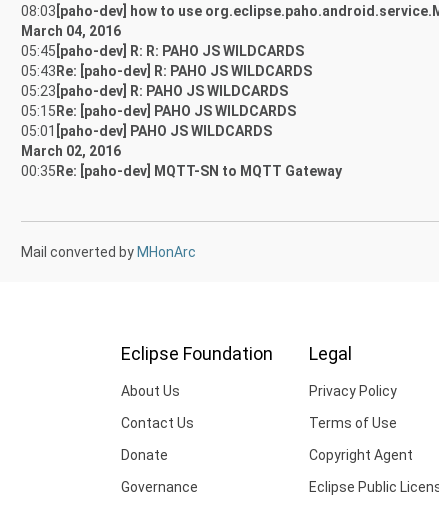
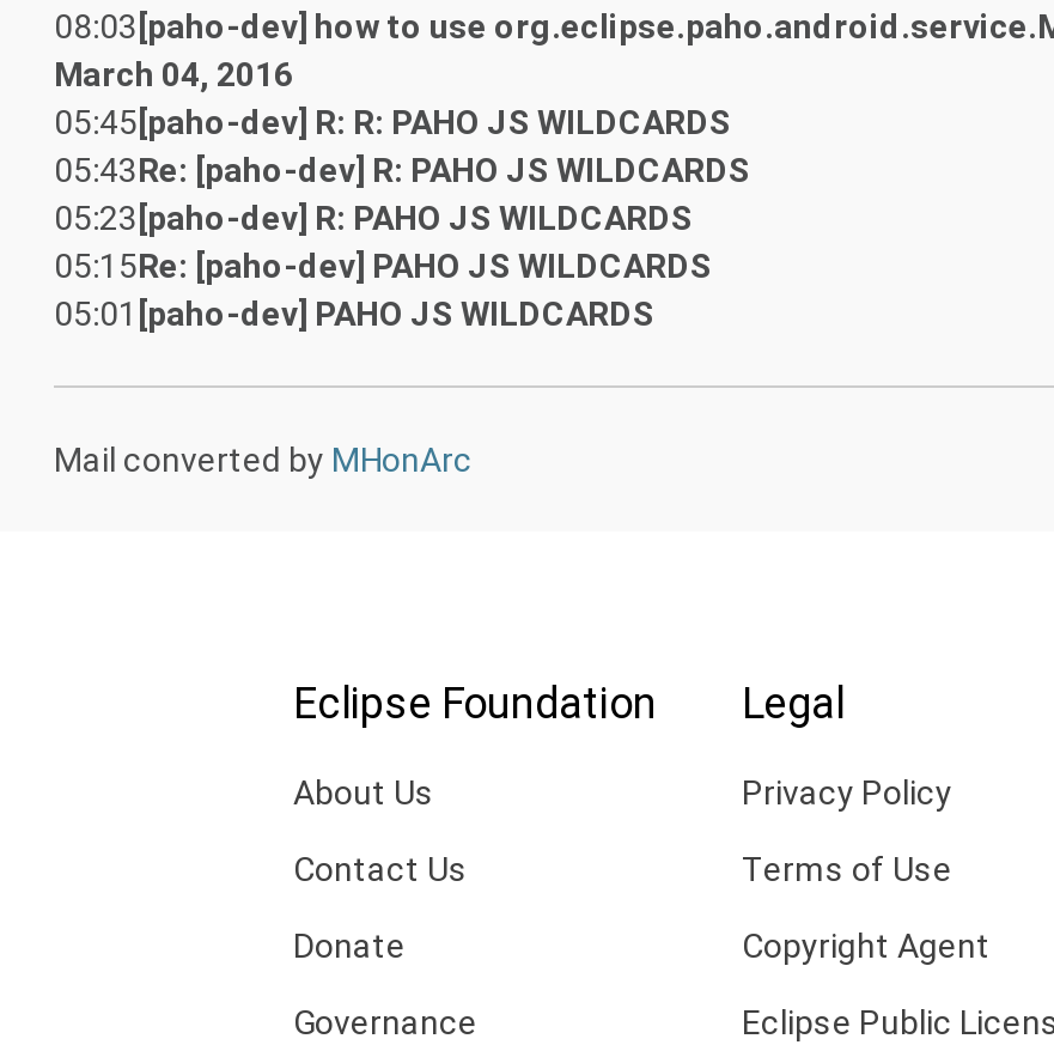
[21,142,342,178] March 02, 2016 | 00:35Re: [paho-dev] MQTT-SN to MQTT Gateway -> none

